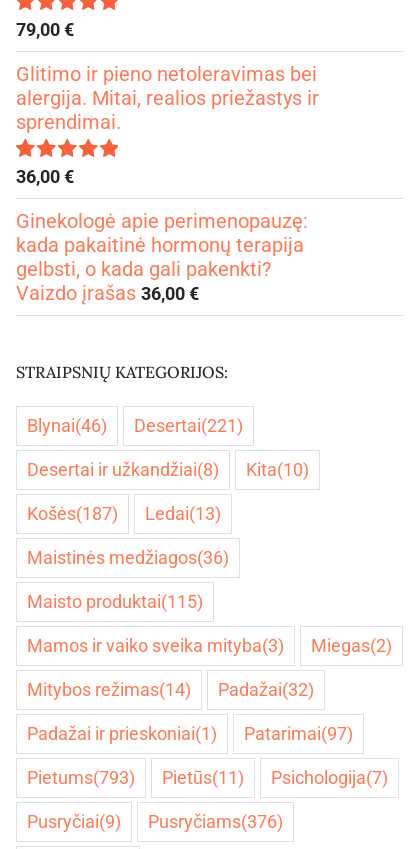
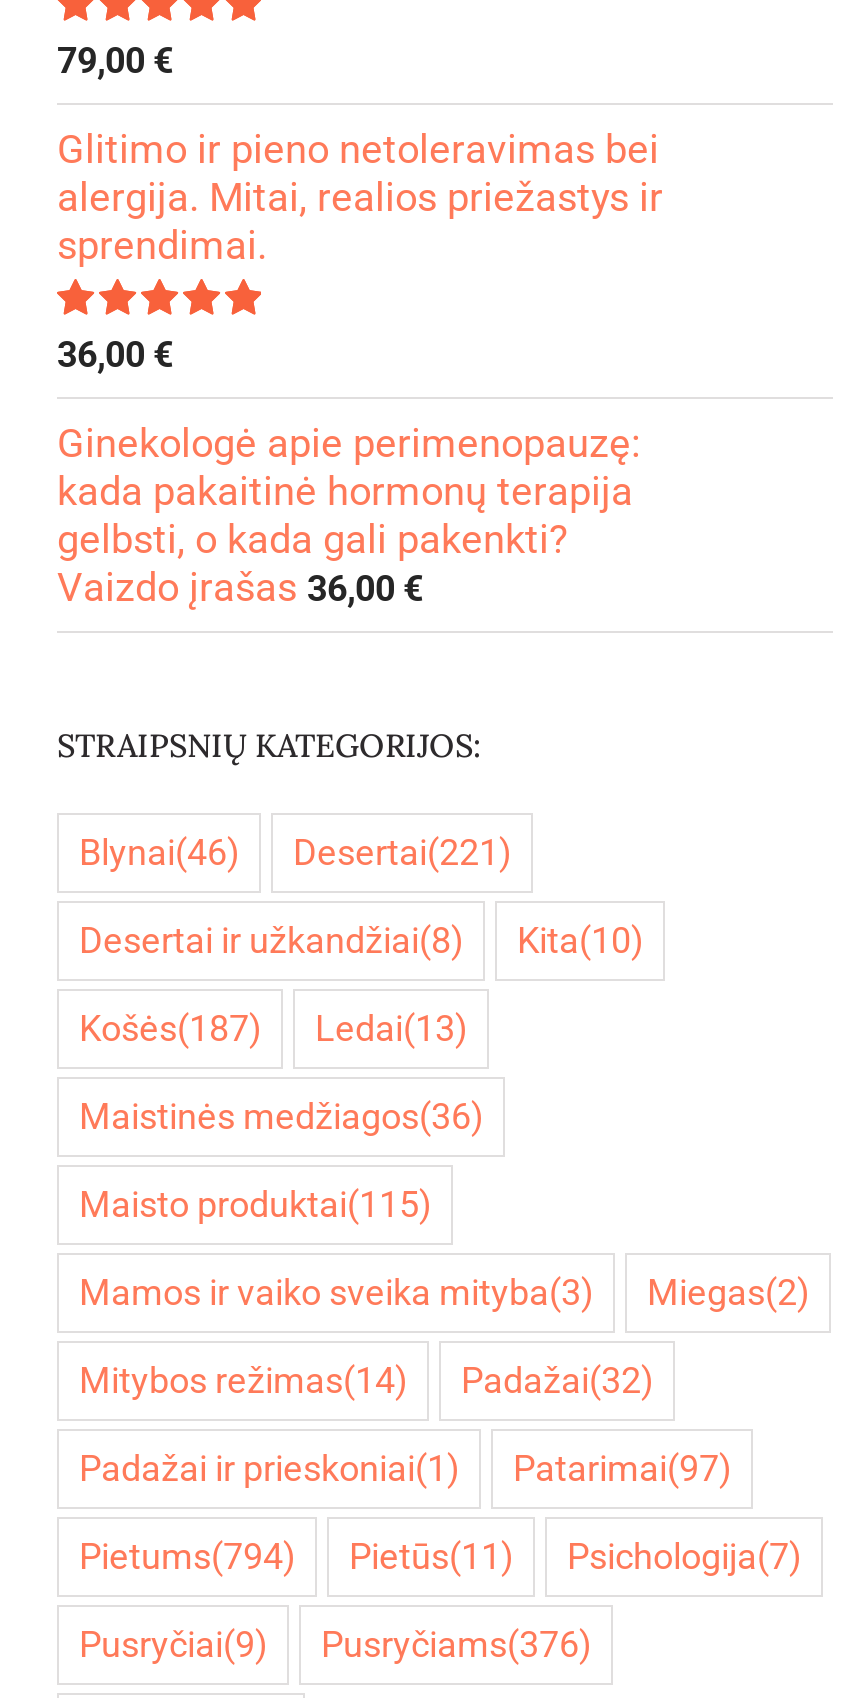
[27,767,388,788] Pietums(793) Pietūs(11) Psichologija(7) -> [79,1535,801,1577] Pietums(794) Pietūs(11) Psichologija(7)

